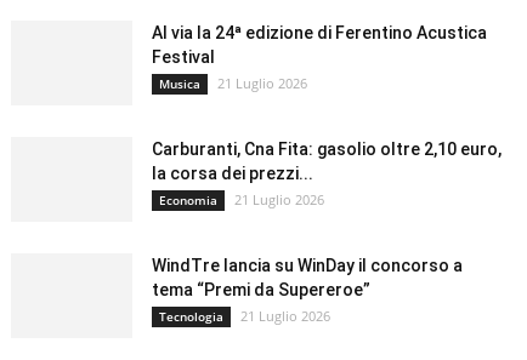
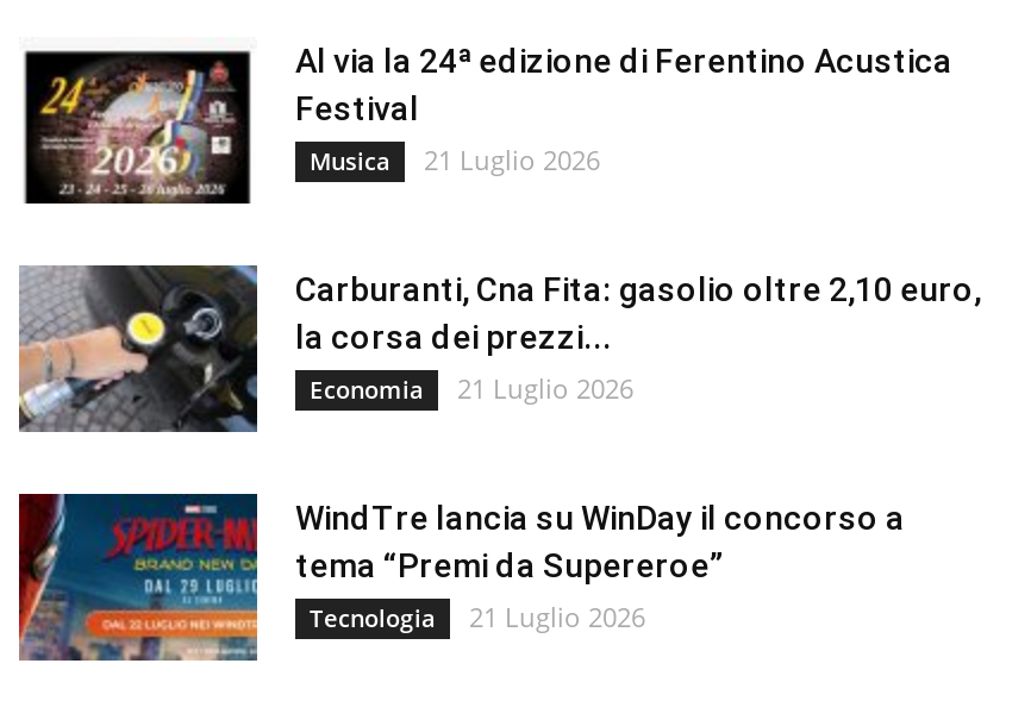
none -> [21,49,252,206] [image]
none -> [17,263,260,434] [image]
none -> [17,492,260,663] [image]

